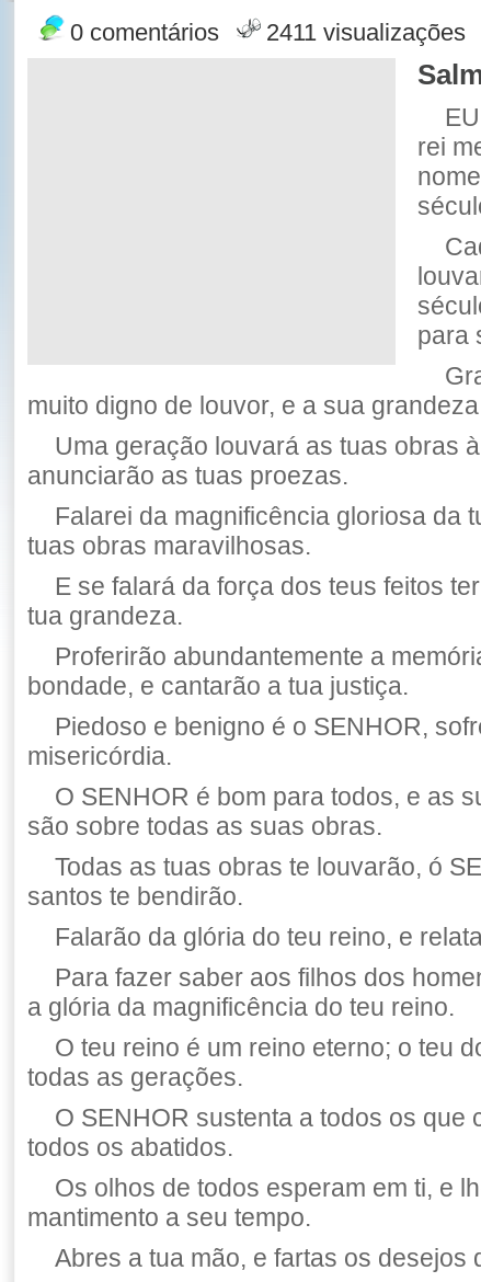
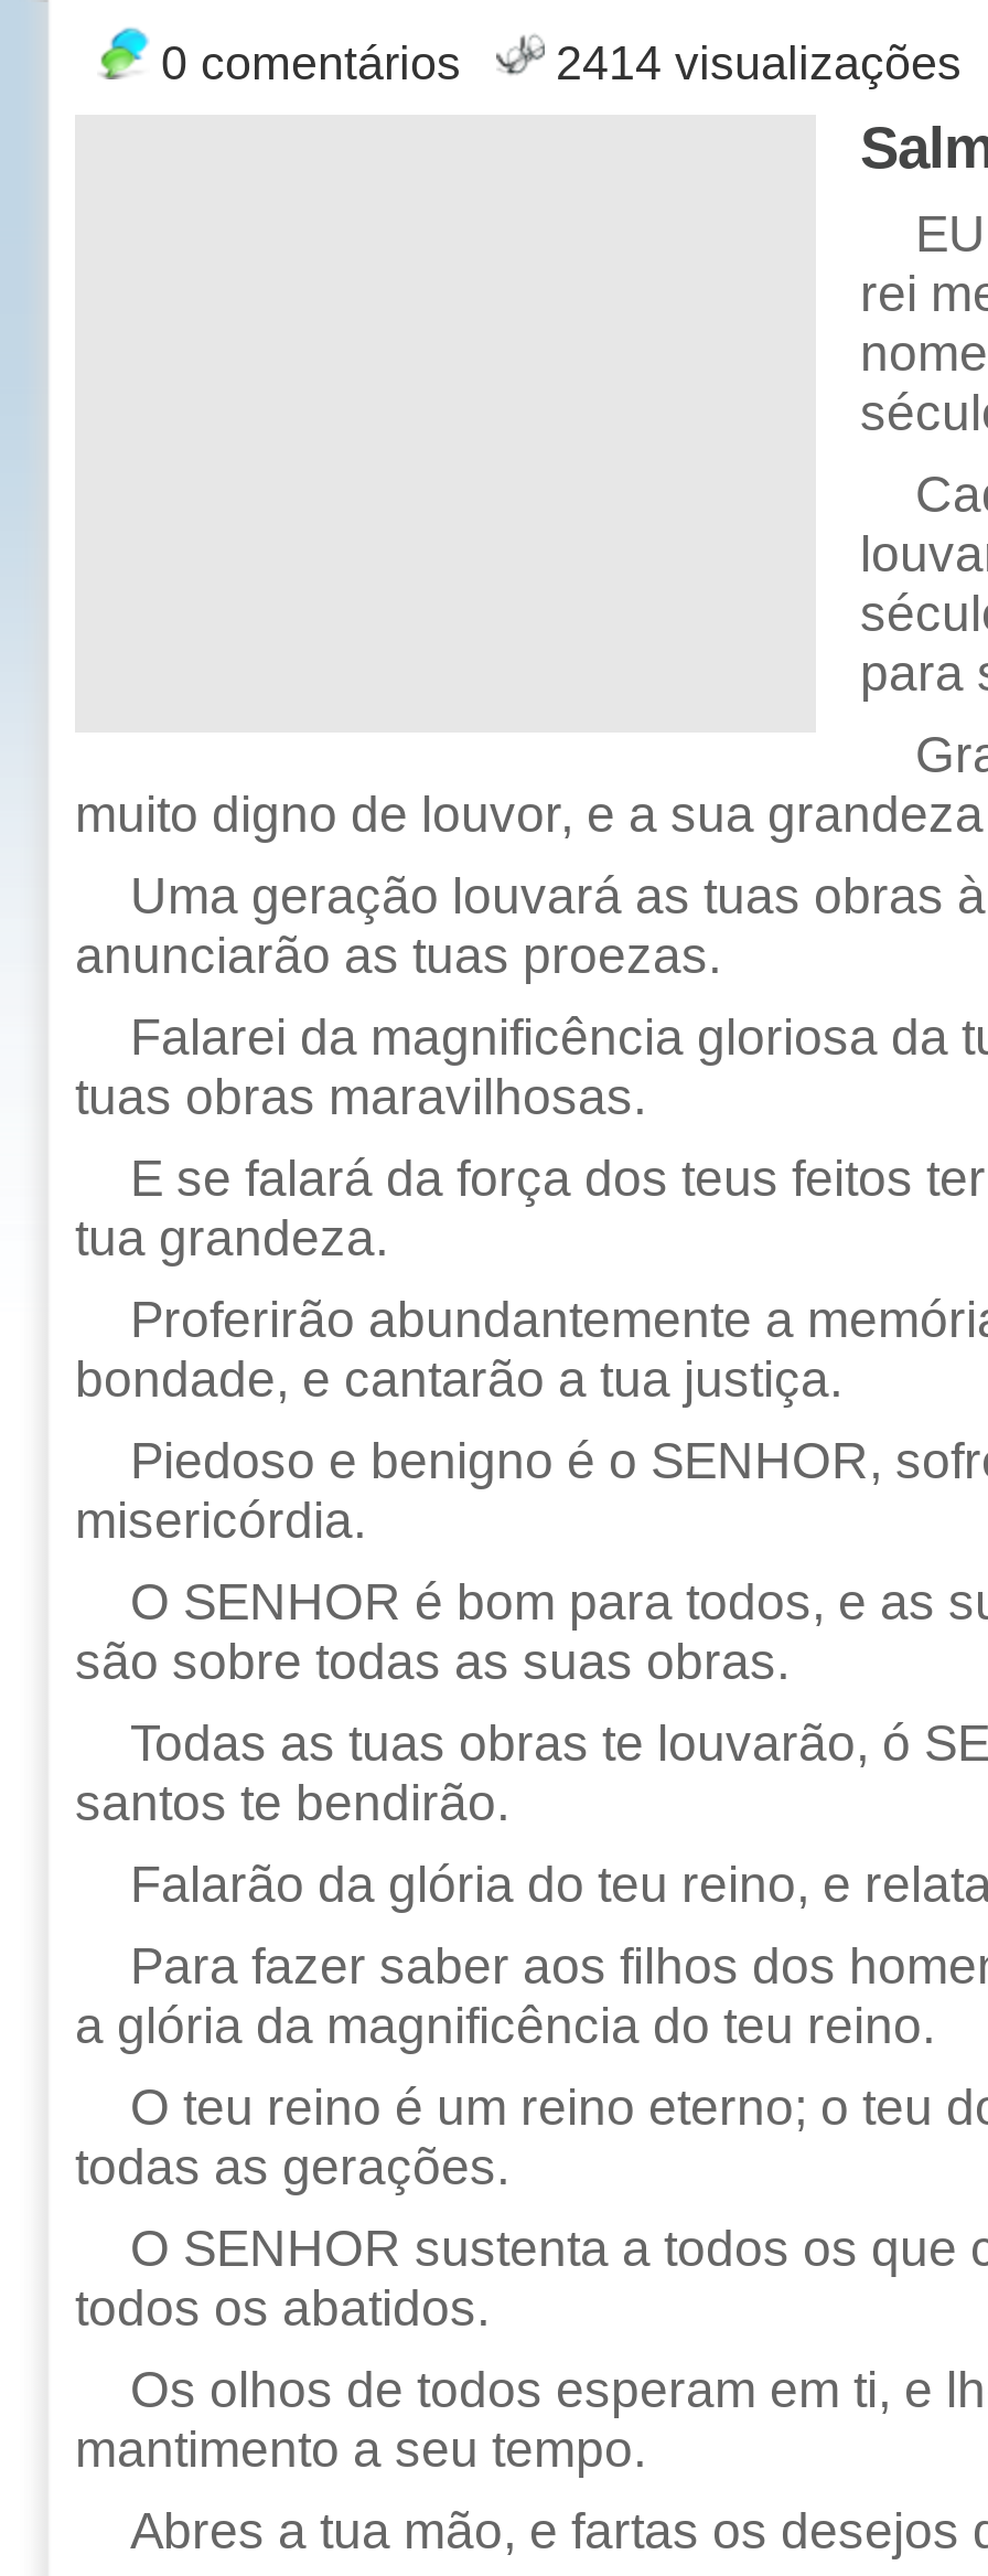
[266,20,466,46] 2411 visualizações -> [556,38,962,90] 2414 visualizações

